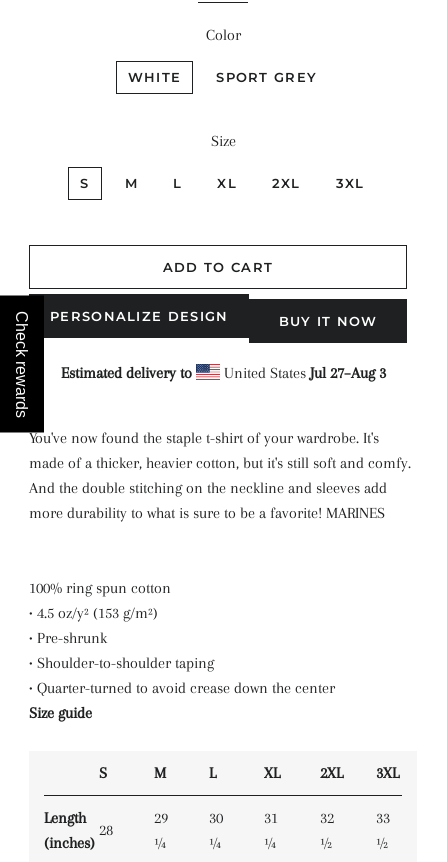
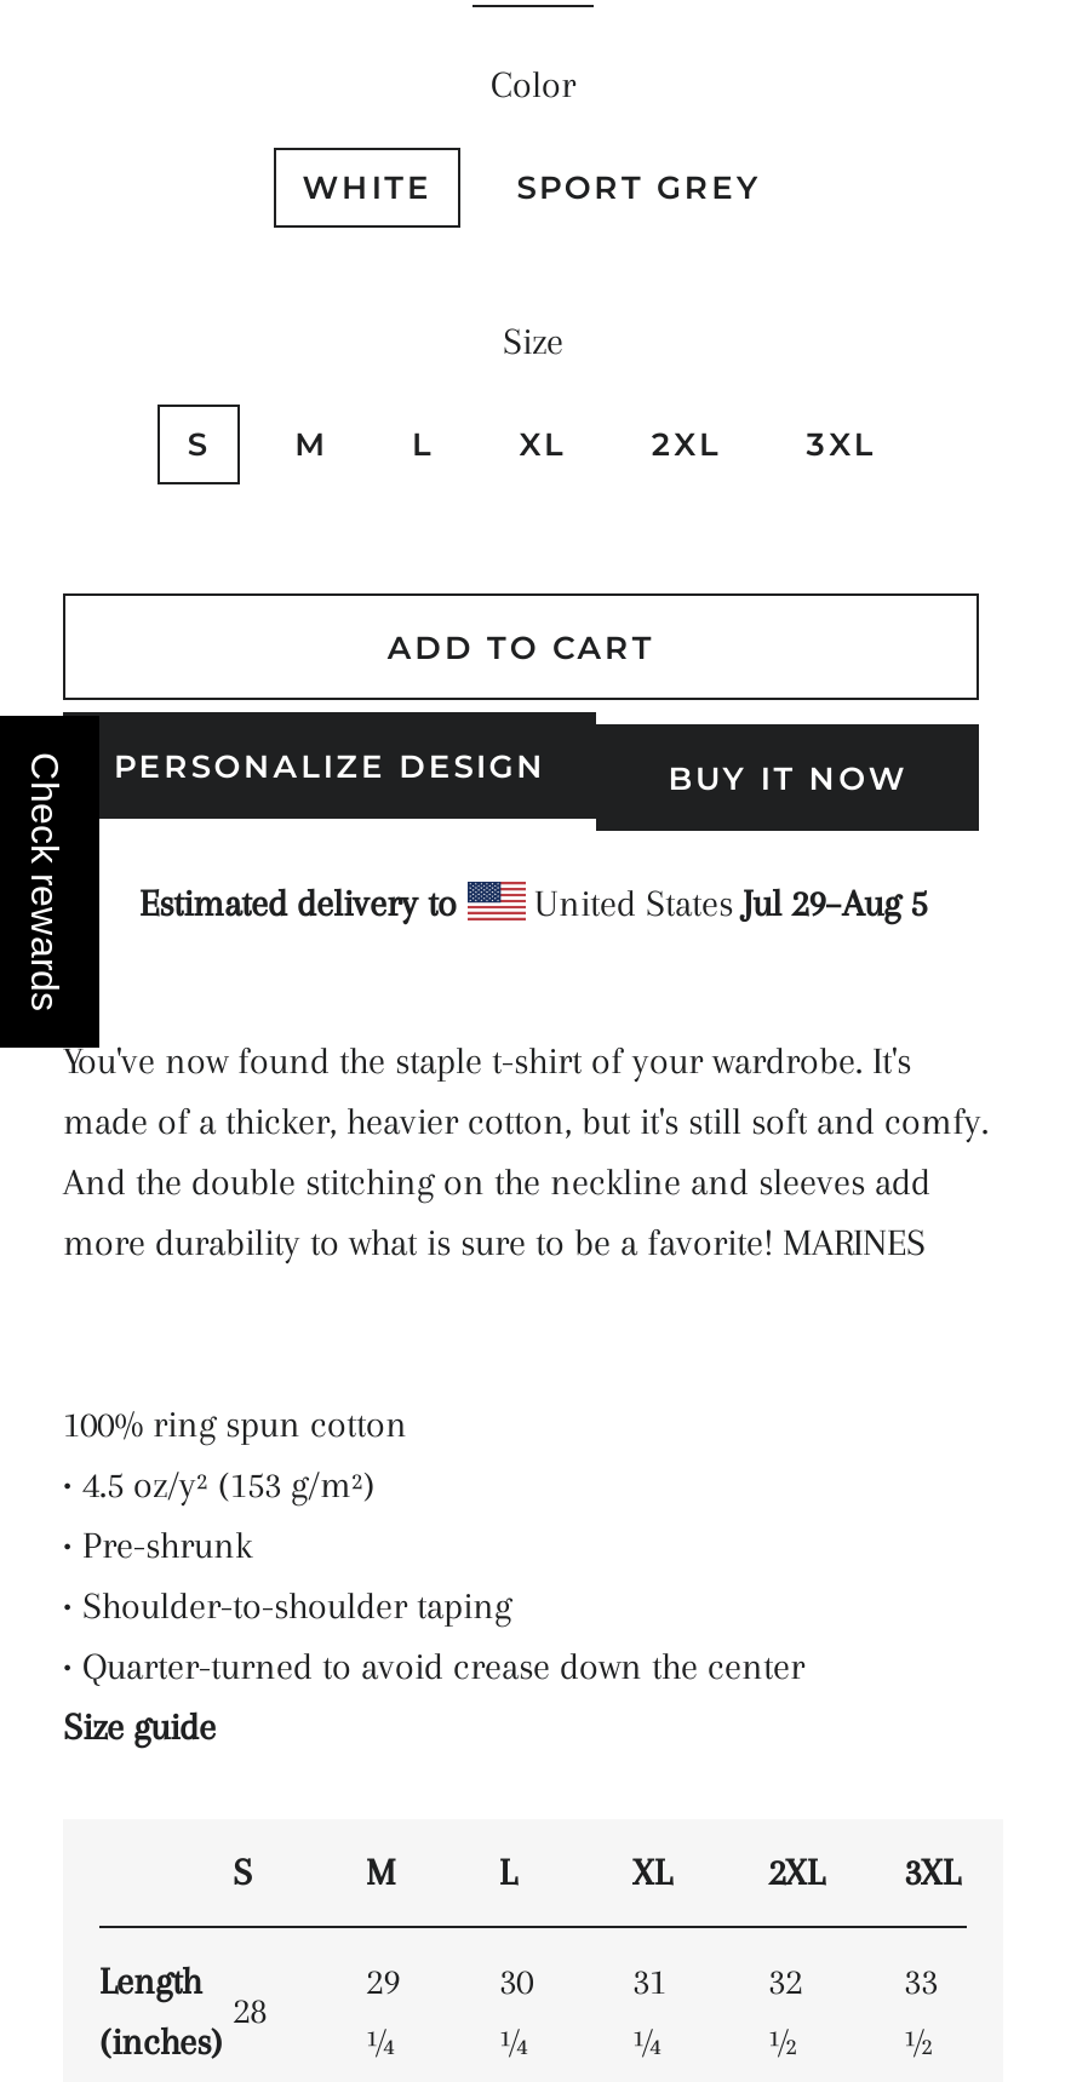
[219,364,385,382] United States Jul 27–Aug 3 -> [525,882,927,925] United States Jul 29–Aug 5

